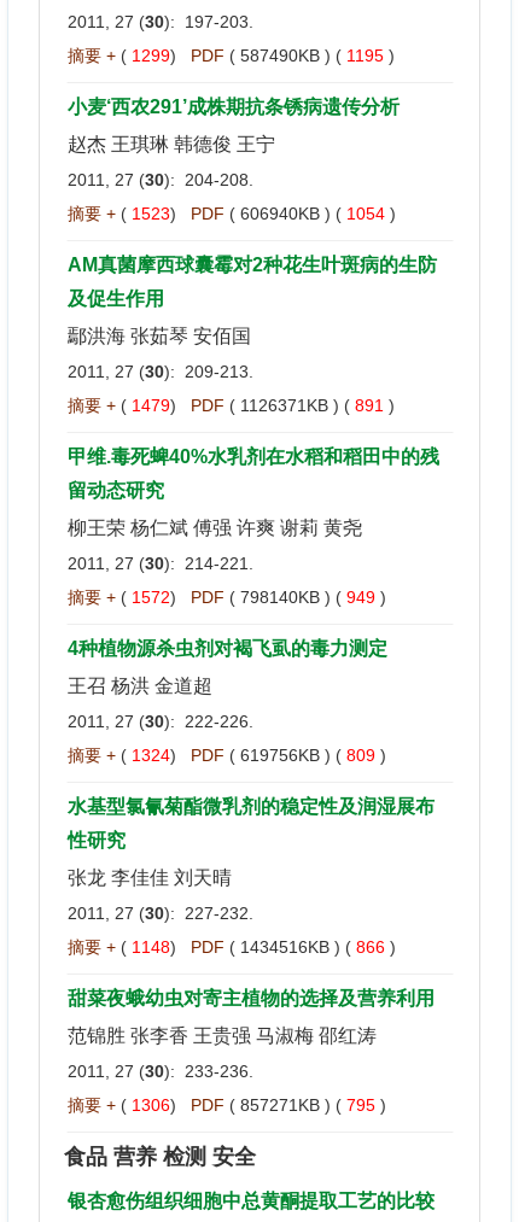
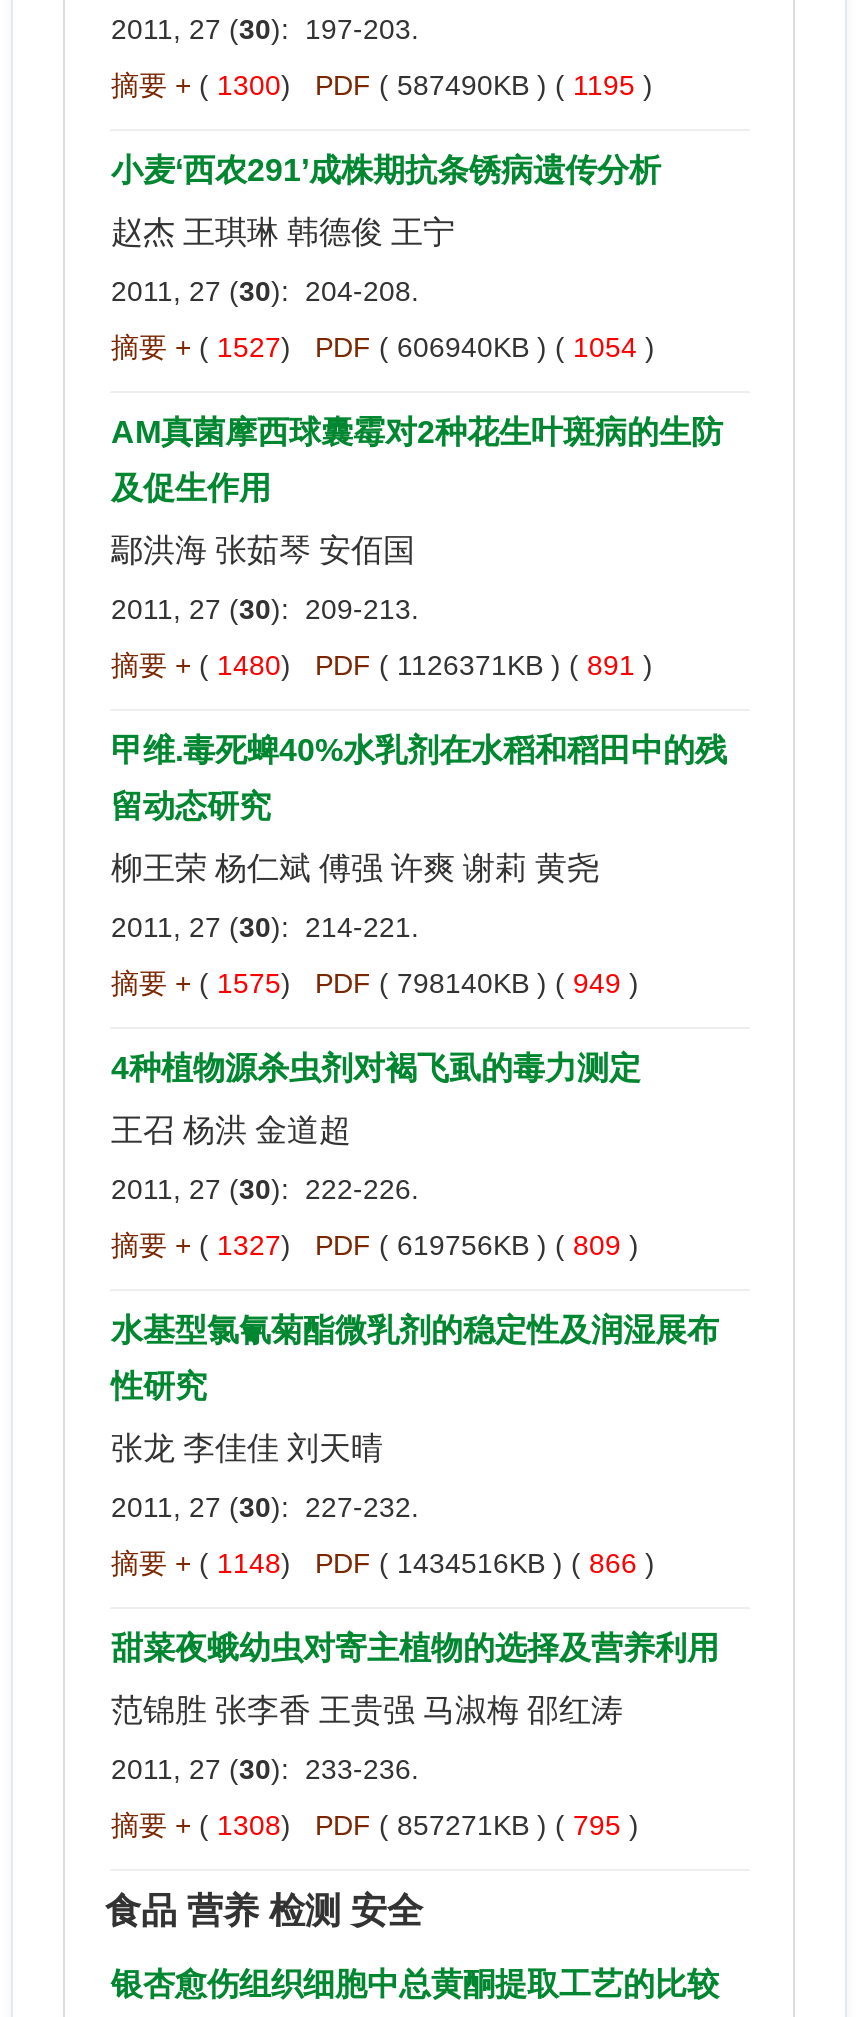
[68,46,404,65] 摘要 + (1299) PDF ( 587490KB ) (1195) -> [111,69,669,101] 摘要 + (1300) PDF ( 587490KB ) (1195)
[68,204,406,223] 摘要 + (1523) PDF ( 606940KB ) (1054) -> [111,331,671,363] 摘要 + (1527) PDF ( 606940KB ) (1054)
[68,396,404,415] 摘要 + (1479) PDF ( 1126371KB ) (891) -> [111,649,669,681] 摘要 + (1480) PDF ( 1126371KB ) (891)
[68,587,396,607] 摘要 + (1572) PDF ( 798140KB ) (949) -> [111,967,655,999] 摘要 + (1575) PDF ( 798140KB ) (949)
[68,745,396,765] 摘要 + (1324) PDF ( 619756KB ) (809) -> [111,1229,655,1261] 摘要 + (1327) PDF ( 619756KB ) (809)
[68,1095,396,1115] 摘要 + (1306) PDF ( 857271KB ) (795) -> [111,1809,655,1841] 摘要 + (1308) PDF ( 857271KB ) (795)

